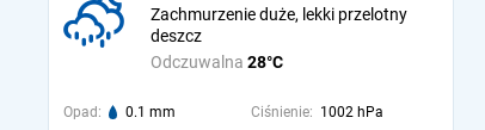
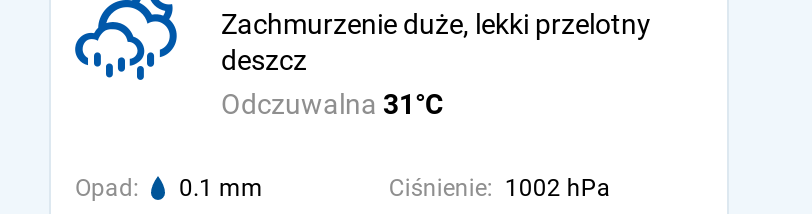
[151,52,283,72] Odczuwalna 28°C -> [221,88,443,120] Odczuwalna 31°C

